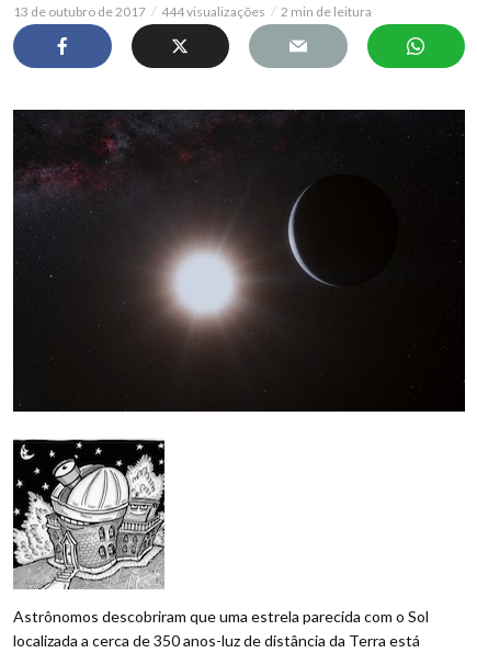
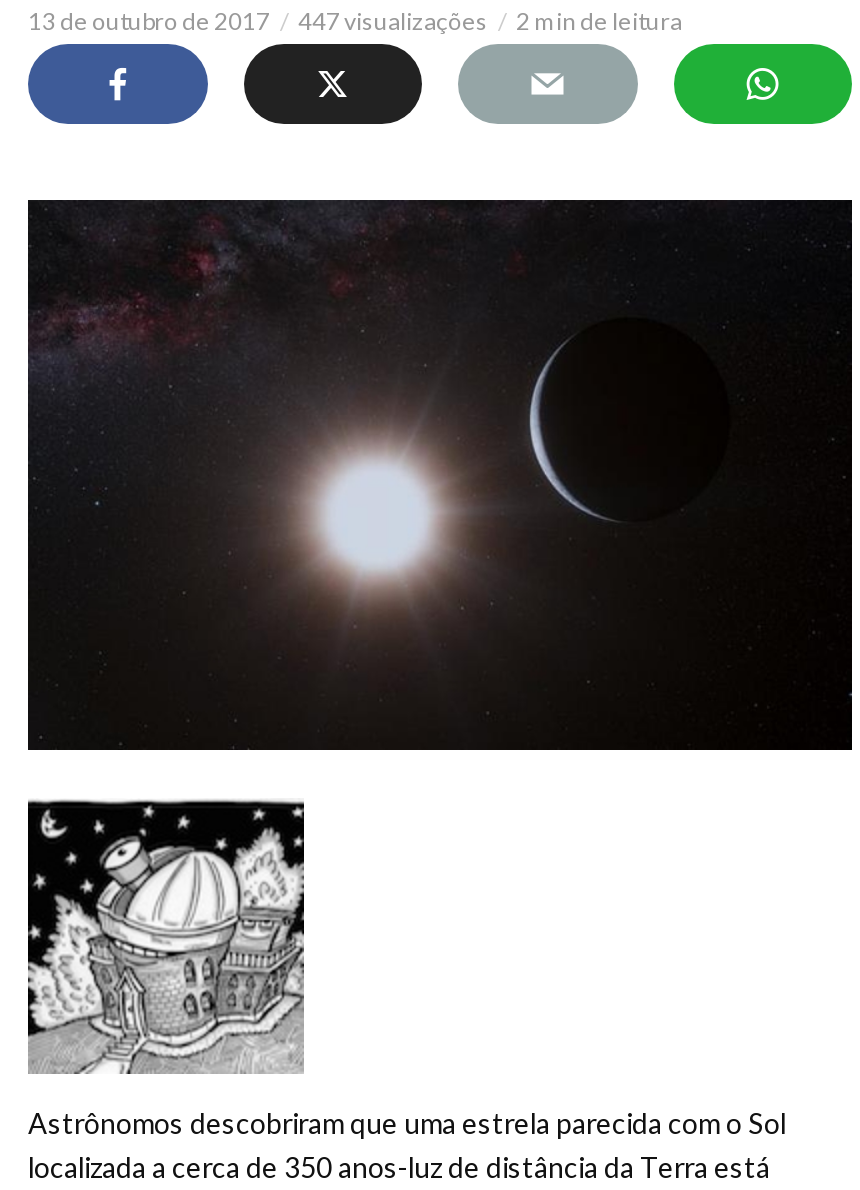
[161,3,265,20] 444 visualizações -> [298,6,488,36] 447 visualizações

